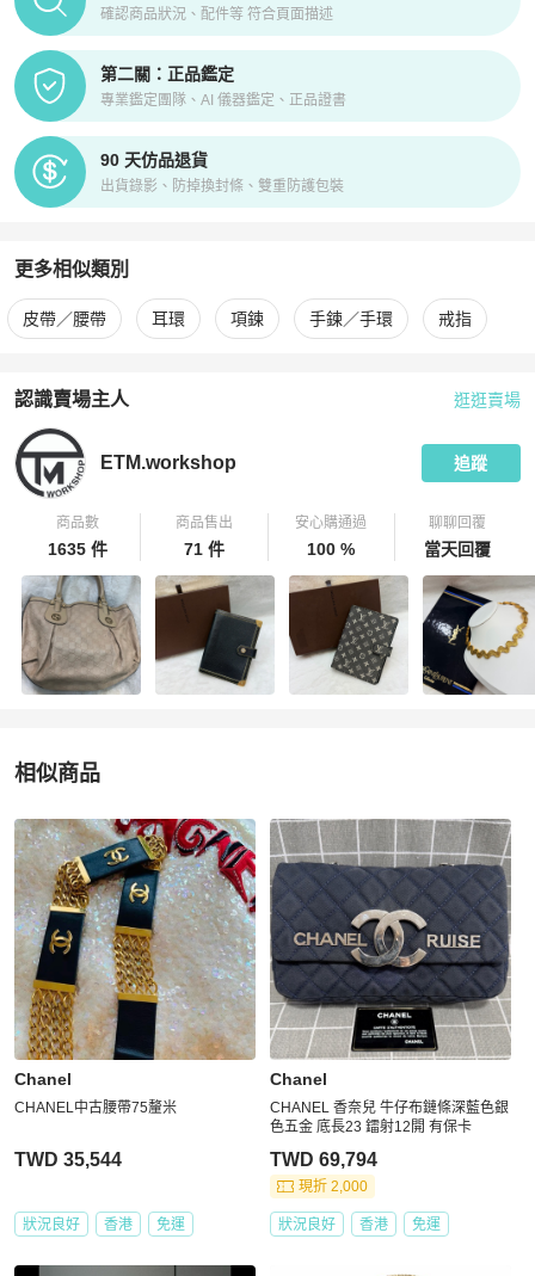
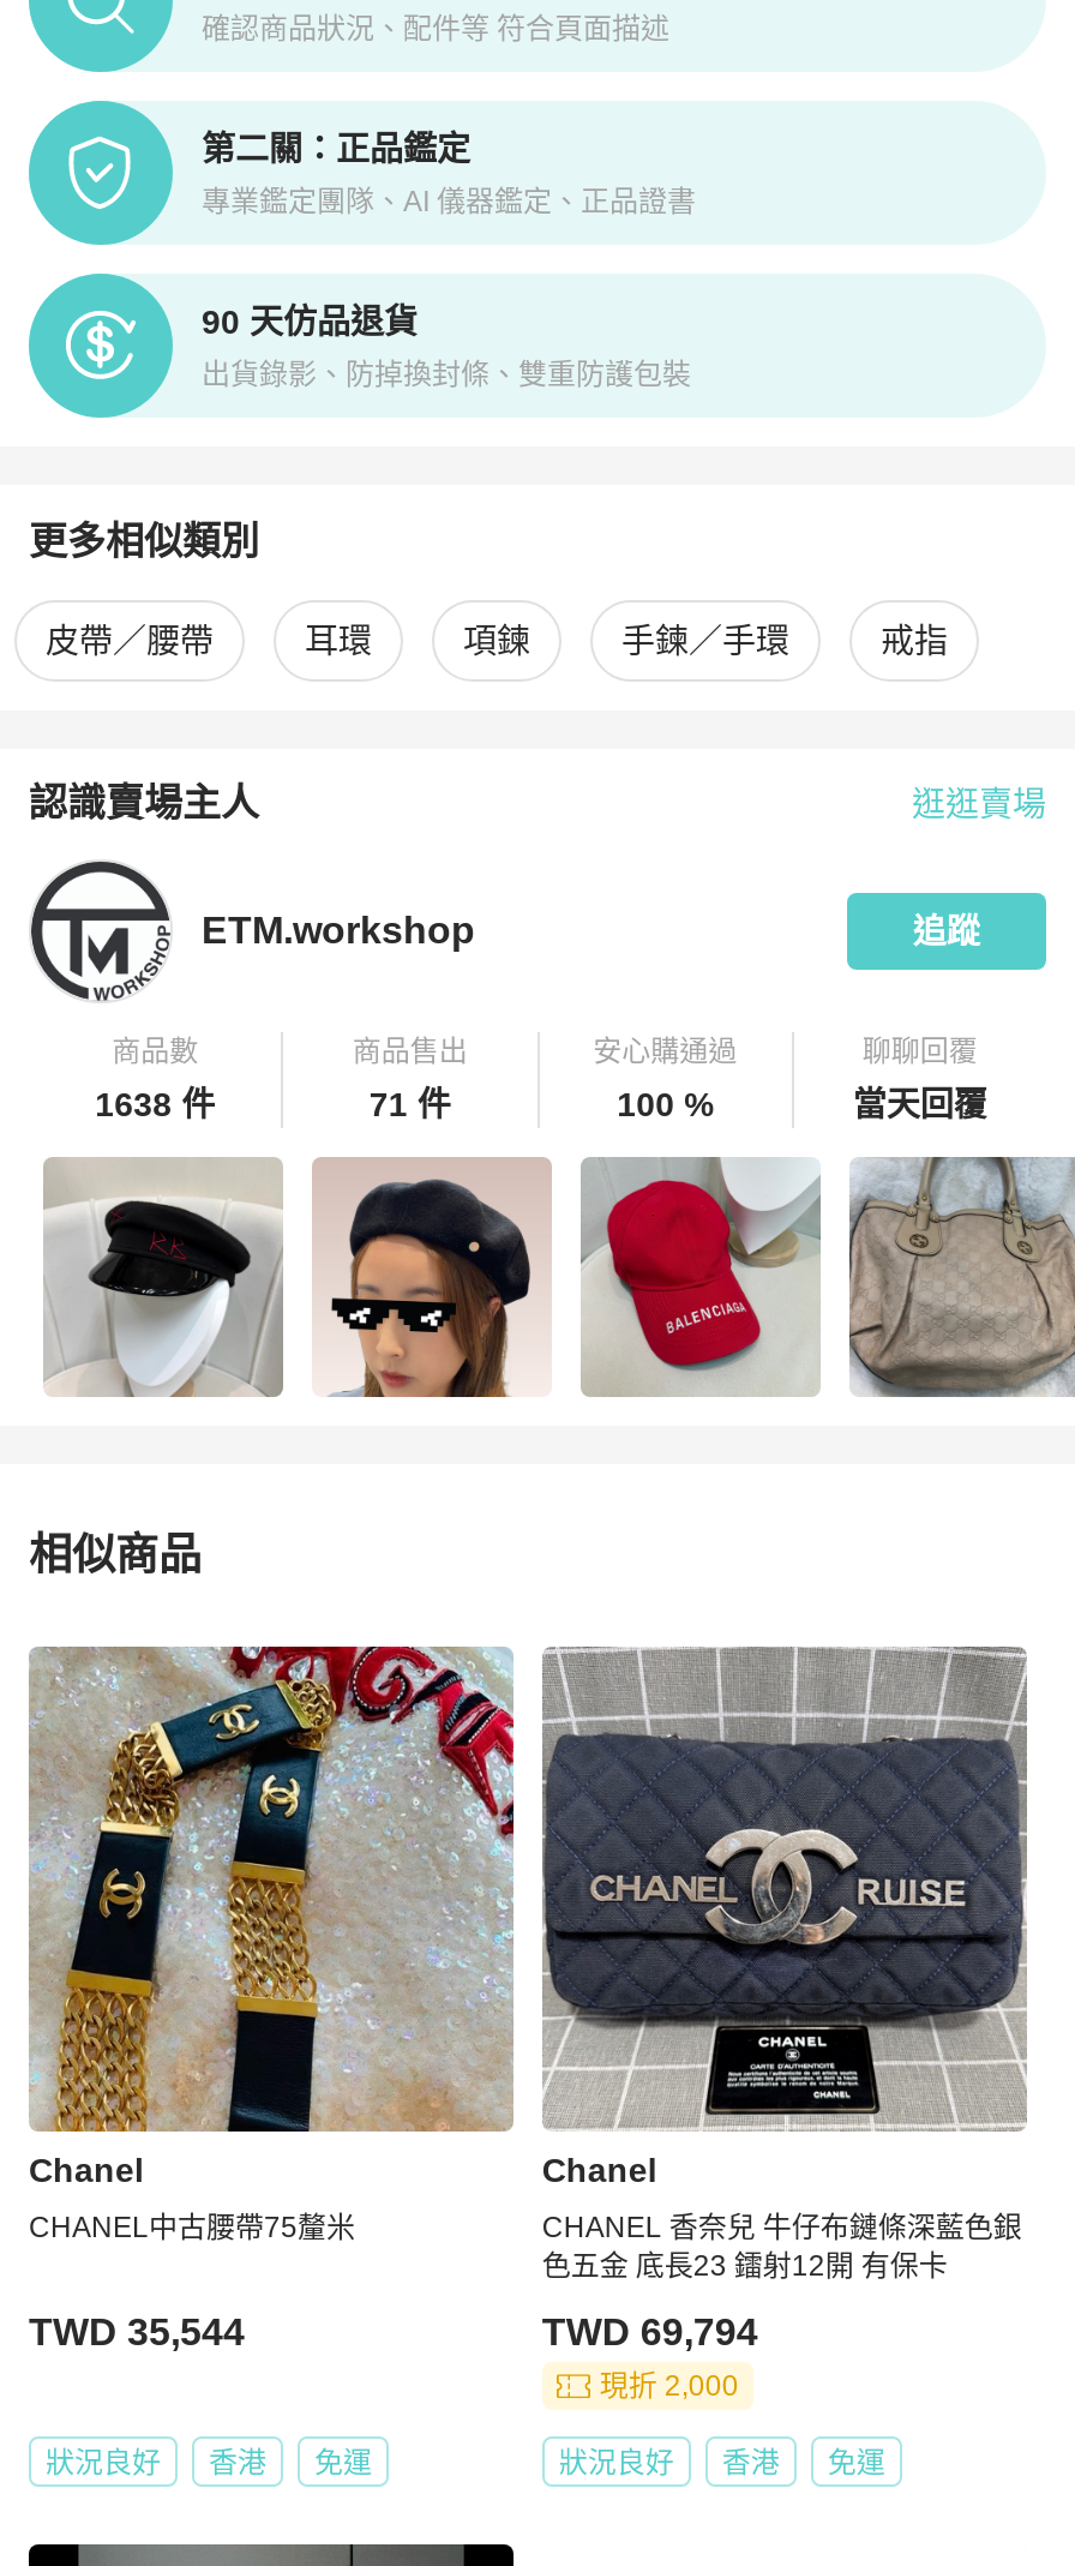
[47,540,107,559] 1635 件 -> [95,1085,215,1124] 1638 件
[21,575,140,695] [image] -> [43,1159,283,1397] [image]
[154,577,273,695] [image] -> [312,1162,549,1399] [image]
[288,575,408,694] [image] -> [581,1157,821,1397] [image]
[423,575,531,696] [image] -> [847,1157,1068,1399] [image]

